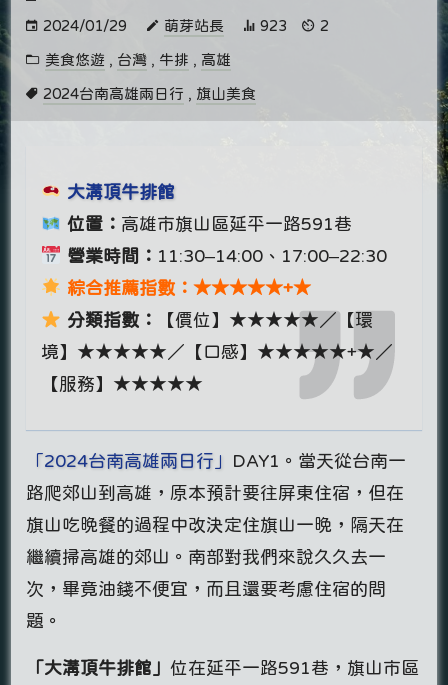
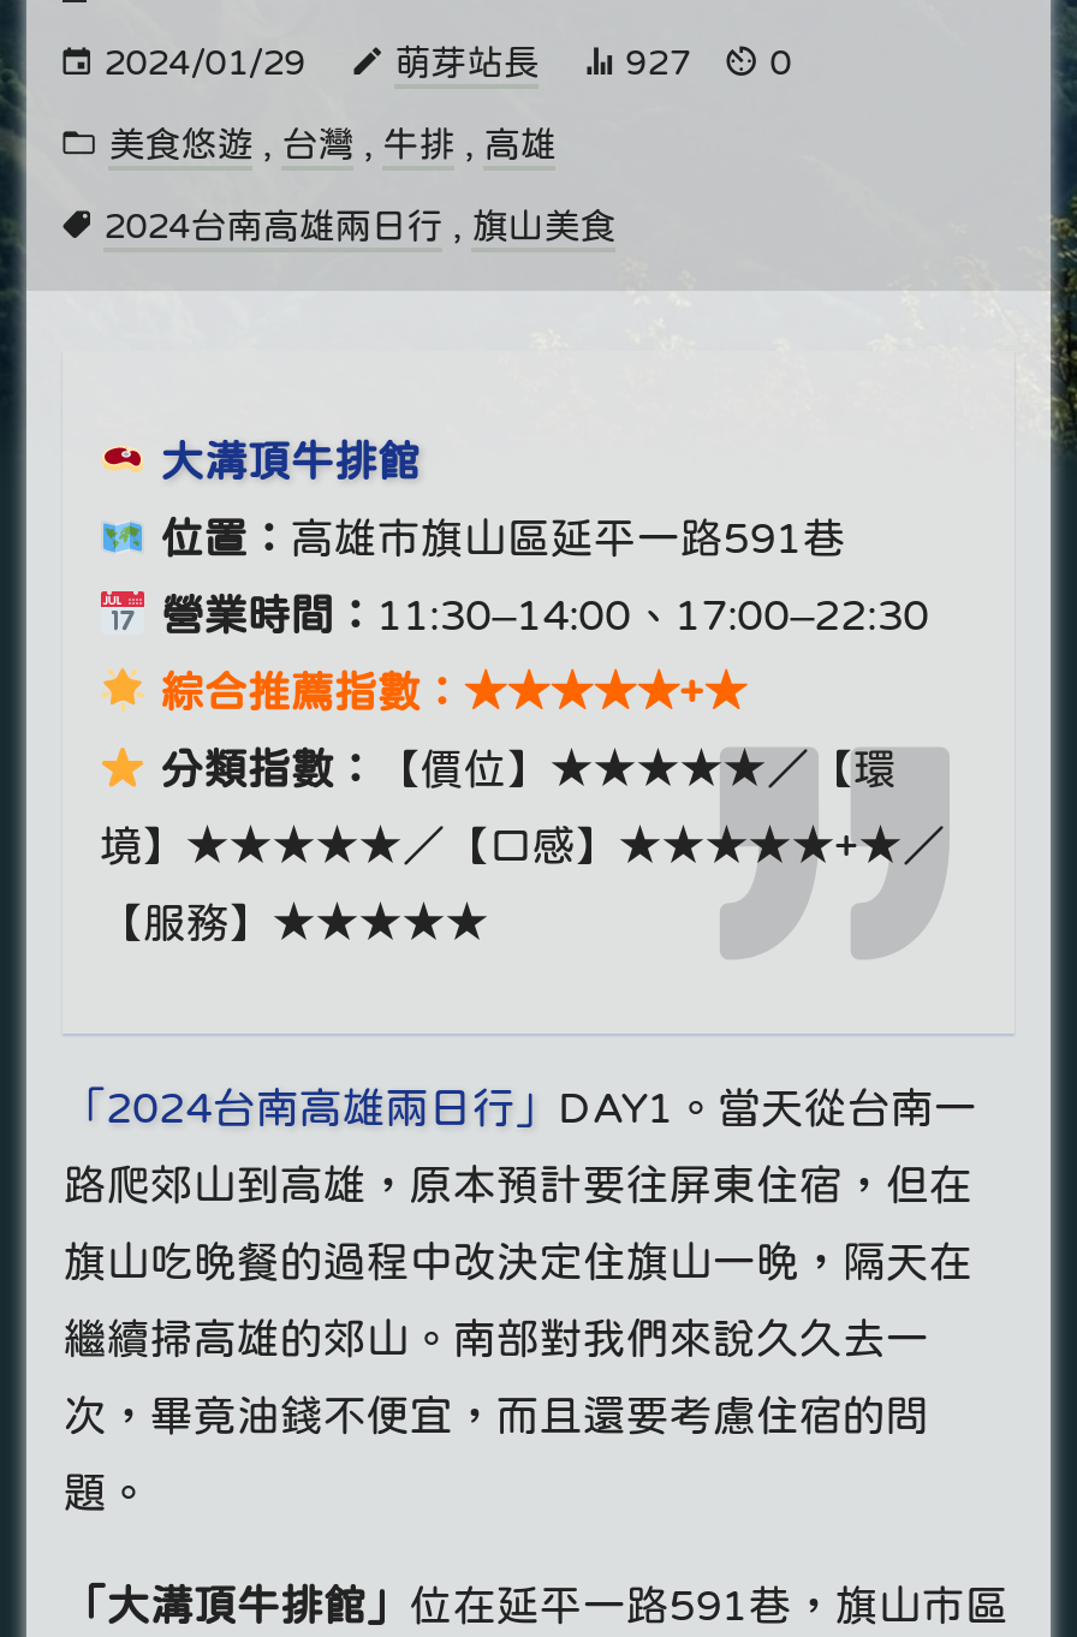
[256,18,287,33] 923 -> [616,43,690,79] 927
[316,18,329,33] 2 -> [760,43,791,79] 0

